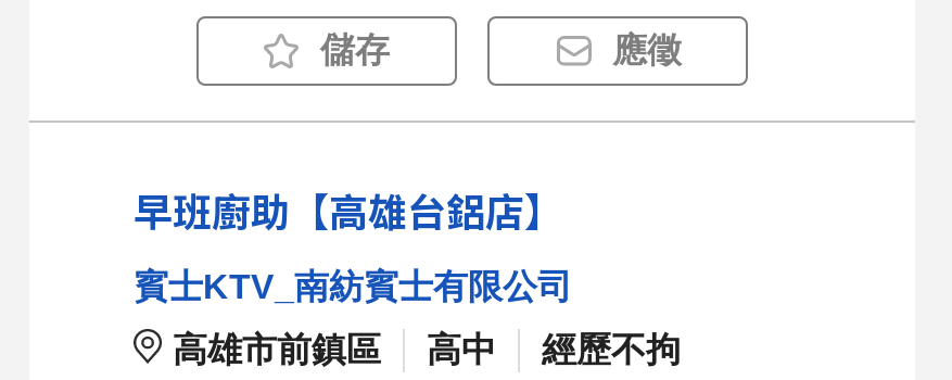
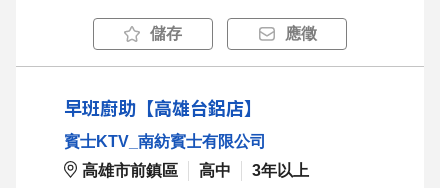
[542,330,681,367] 經歷不拘 -> [252,162,309,179] 3年以上

